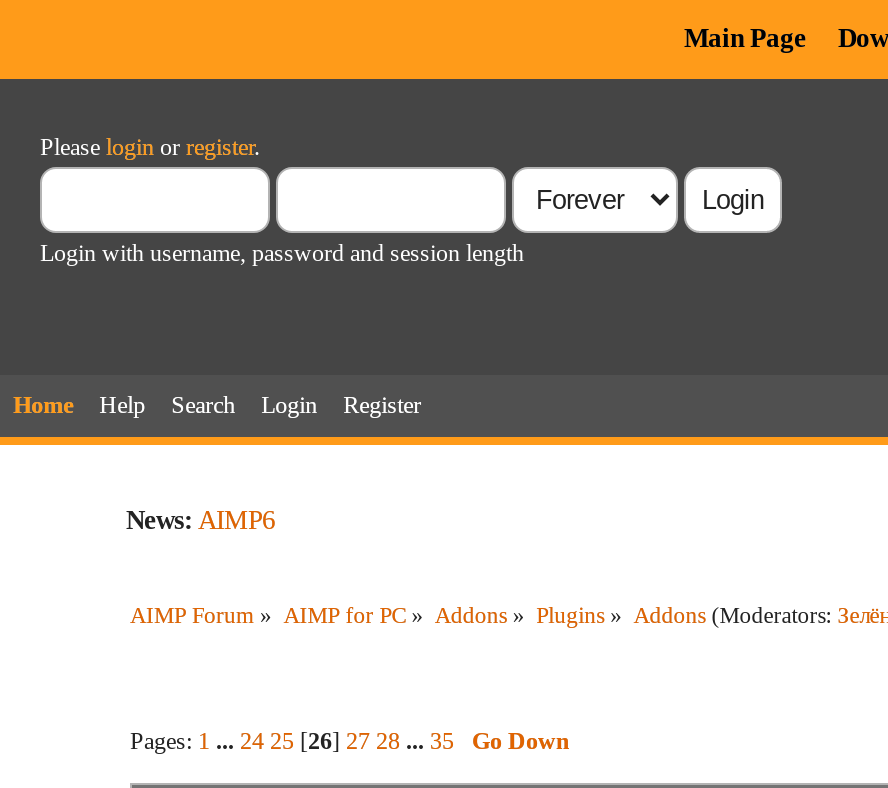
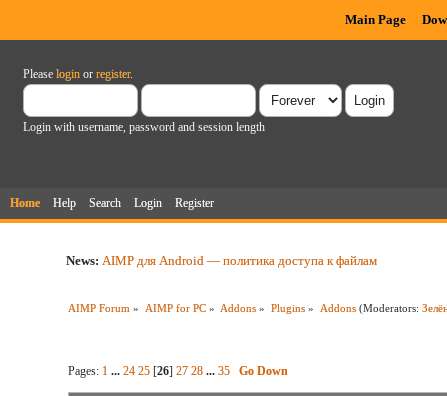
[126,505,276,535] News: AIMP6 -> [66,253,377,268] News: AIMP для Android — политика доступа к файлам

